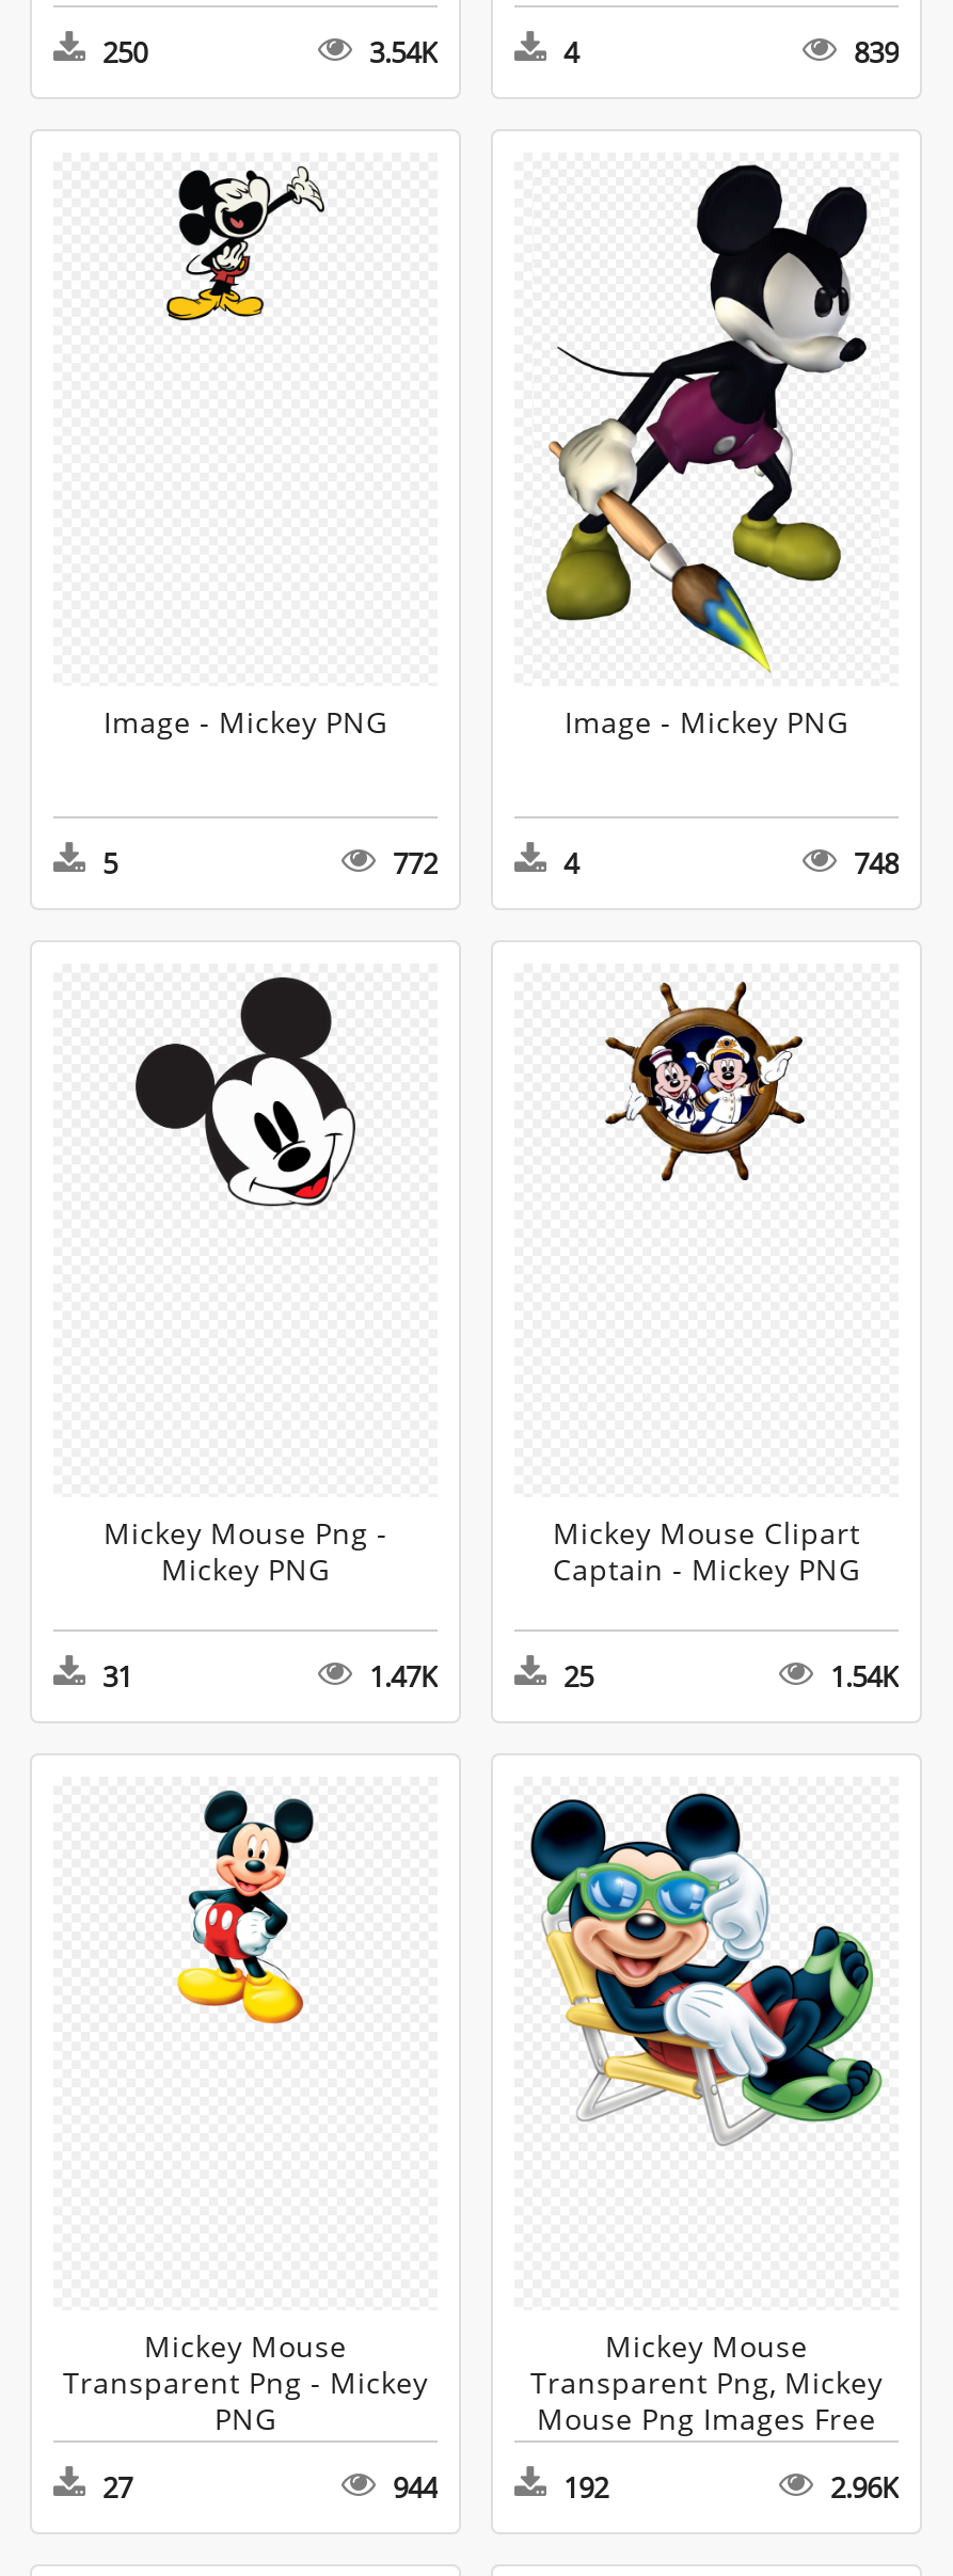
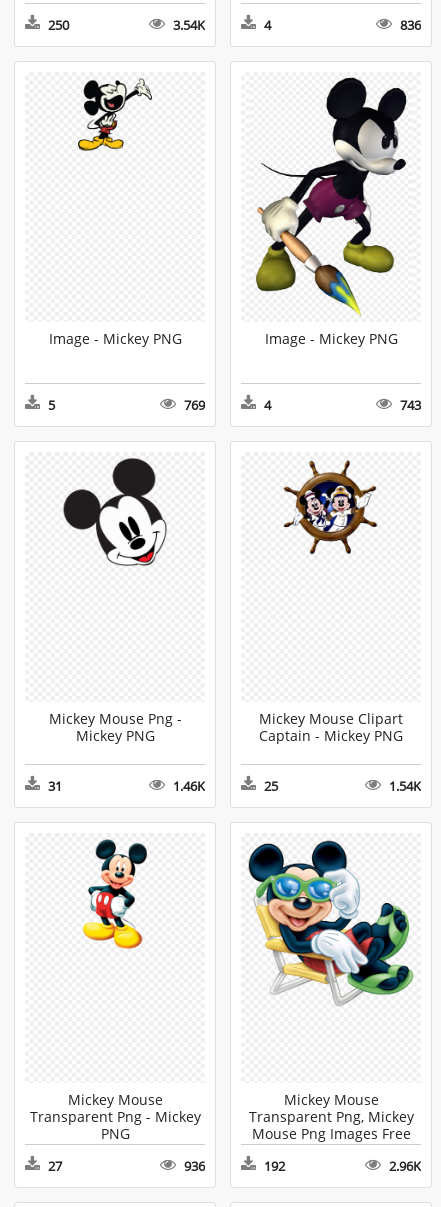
[854,33,899,71] 839 -> [400,16,421,34] 836
[393,845,438,883] 772 -> [184,396,205,414] 769
[854,845,899,883] 748 -> [400,396,421,414] 743
[369,1656,438,1695] 1.47K -> [173,776,205,794] 1.46K
[393,2468,438,2506] 944 -> [184,1157,205,1175] 936

